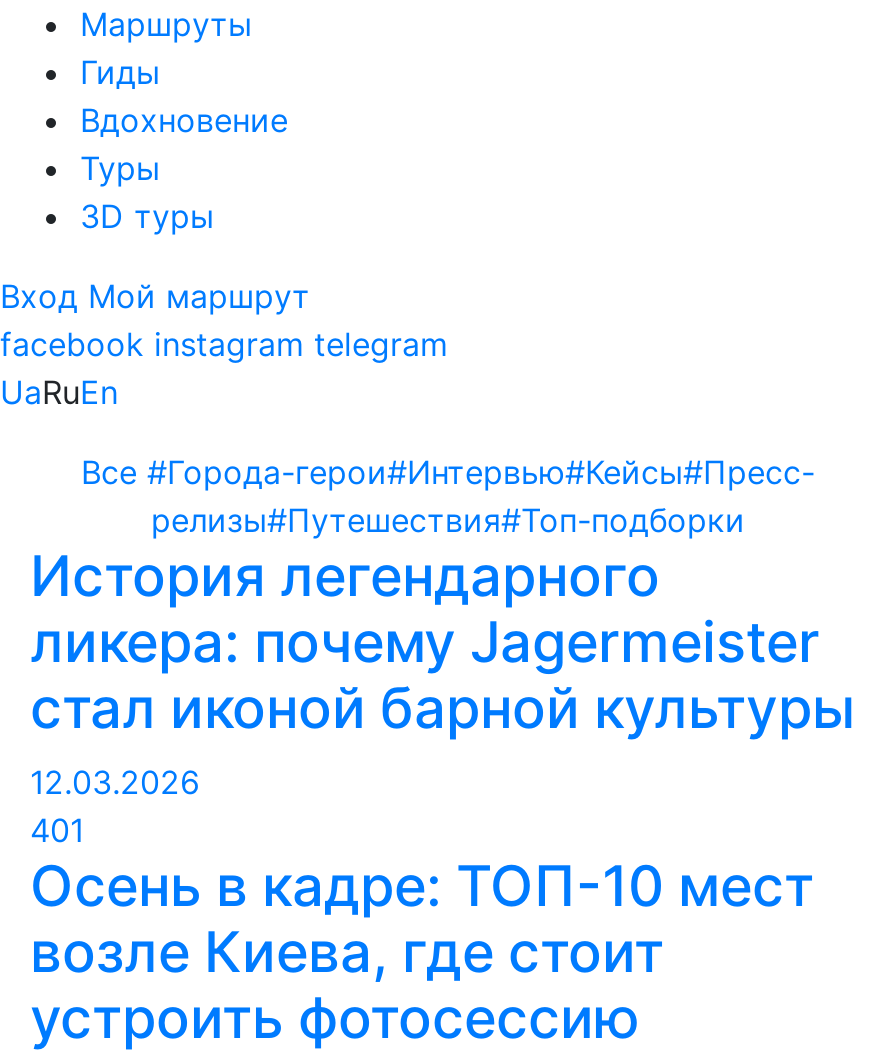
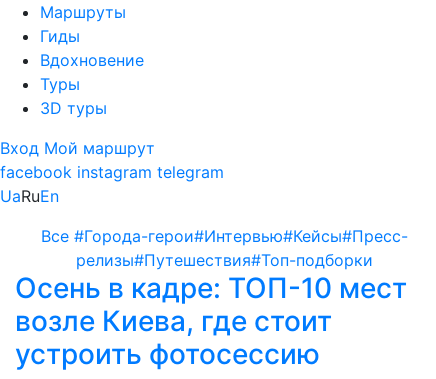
[30,543,856,851] История легендарного | ликера: почему Jagermeister | стал иконой барной культуры | 12.03.2026 | 401 -> none

